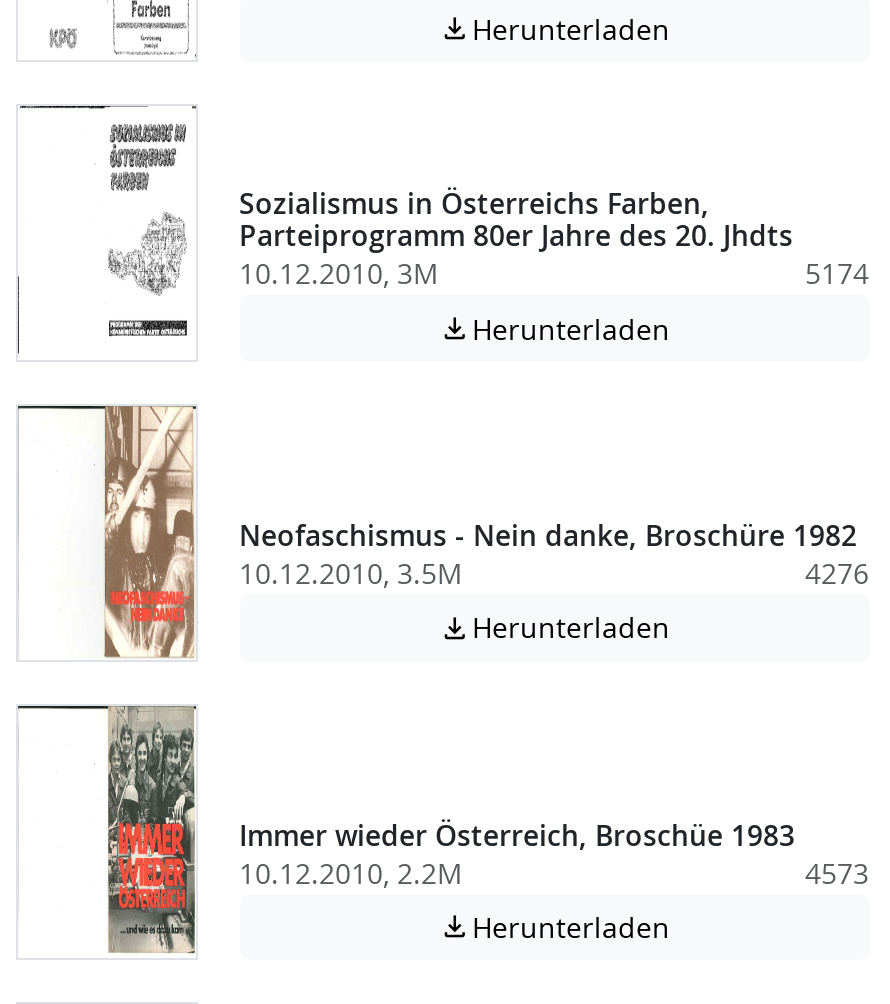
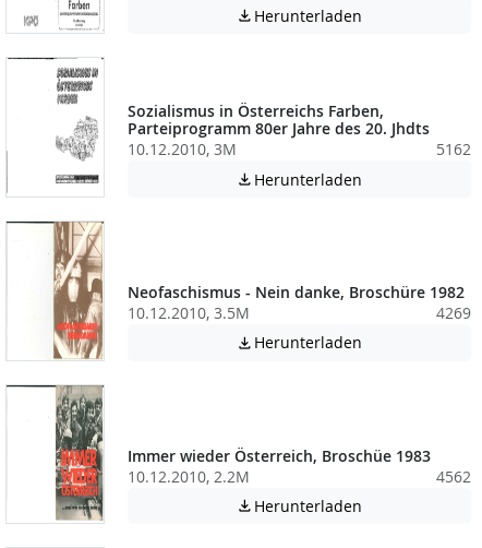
[805,255,869,293] 5174 -> [436,139,471,160] 5162
[805,554,869,592] 4276 -> [436,302,471,323] 4269
[805,854,869,892] 4573 -> [436,466,471,487] 4562

